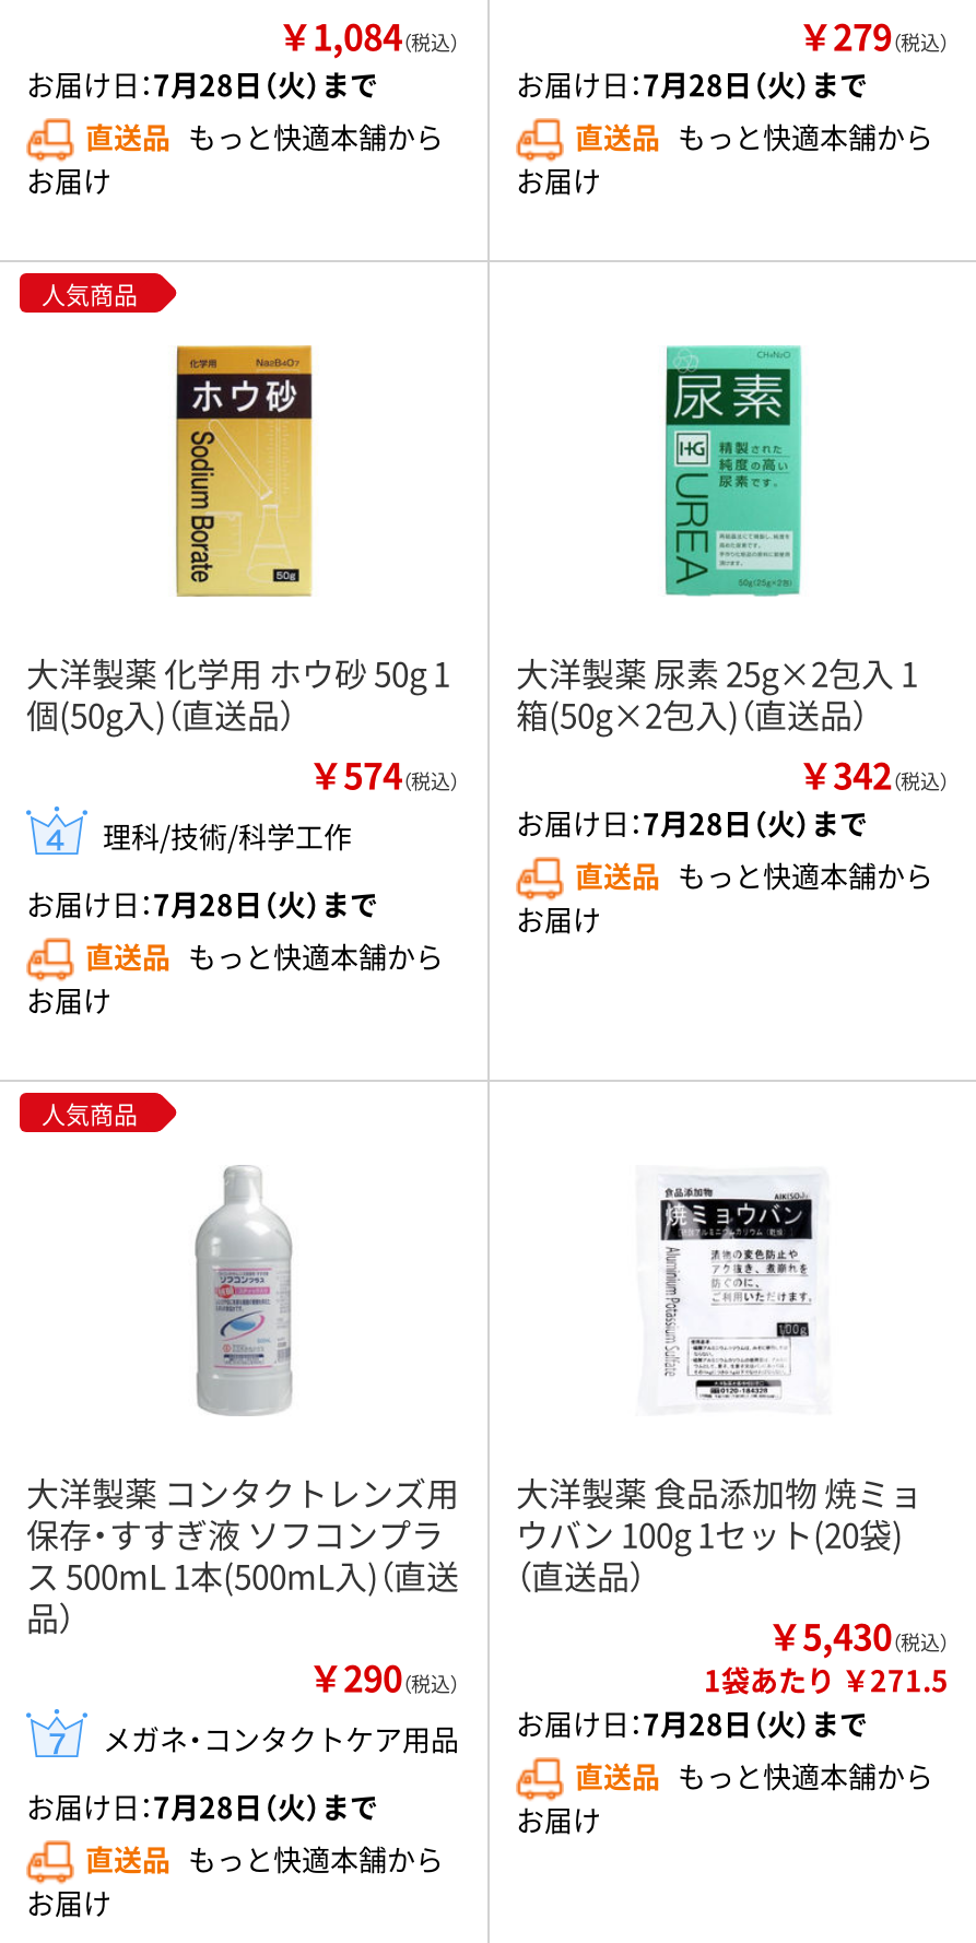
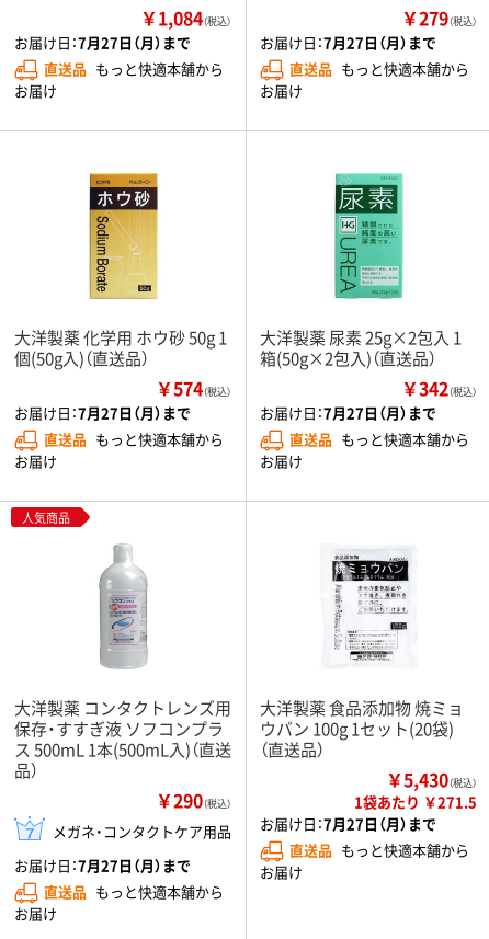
[26,63,378,104] お届け日：7月28日（火）まで -> [14,32,191,52] お届け日：7月27日（月）まで
[516,63,868,104] お届け日：7月28日（火）まで -> [260,32,436,52] お届け日：7月27日（月）まで
[42,275,138,310] 人気商品 -> none
[516,801,868,843] お届け日：7月28日（火）まで -> [260,402,436,423] お届け日：7月27日（月）まで
[26,815,378,924] 理科/技術/科学工作 | お届け日：7月28日（火）まで -> [14,402,191,423] お届け日：7月27日（月）まで
[516,1702,868,1743] お届け日：7月28日（火）まで -> [260,813,436,833] お届け日：7月27日（月）まで
[26,1785,378,1827] お届け日：7月28日（火）まで -> [14,854,191,875] お届け日：7月27日（月）まで

